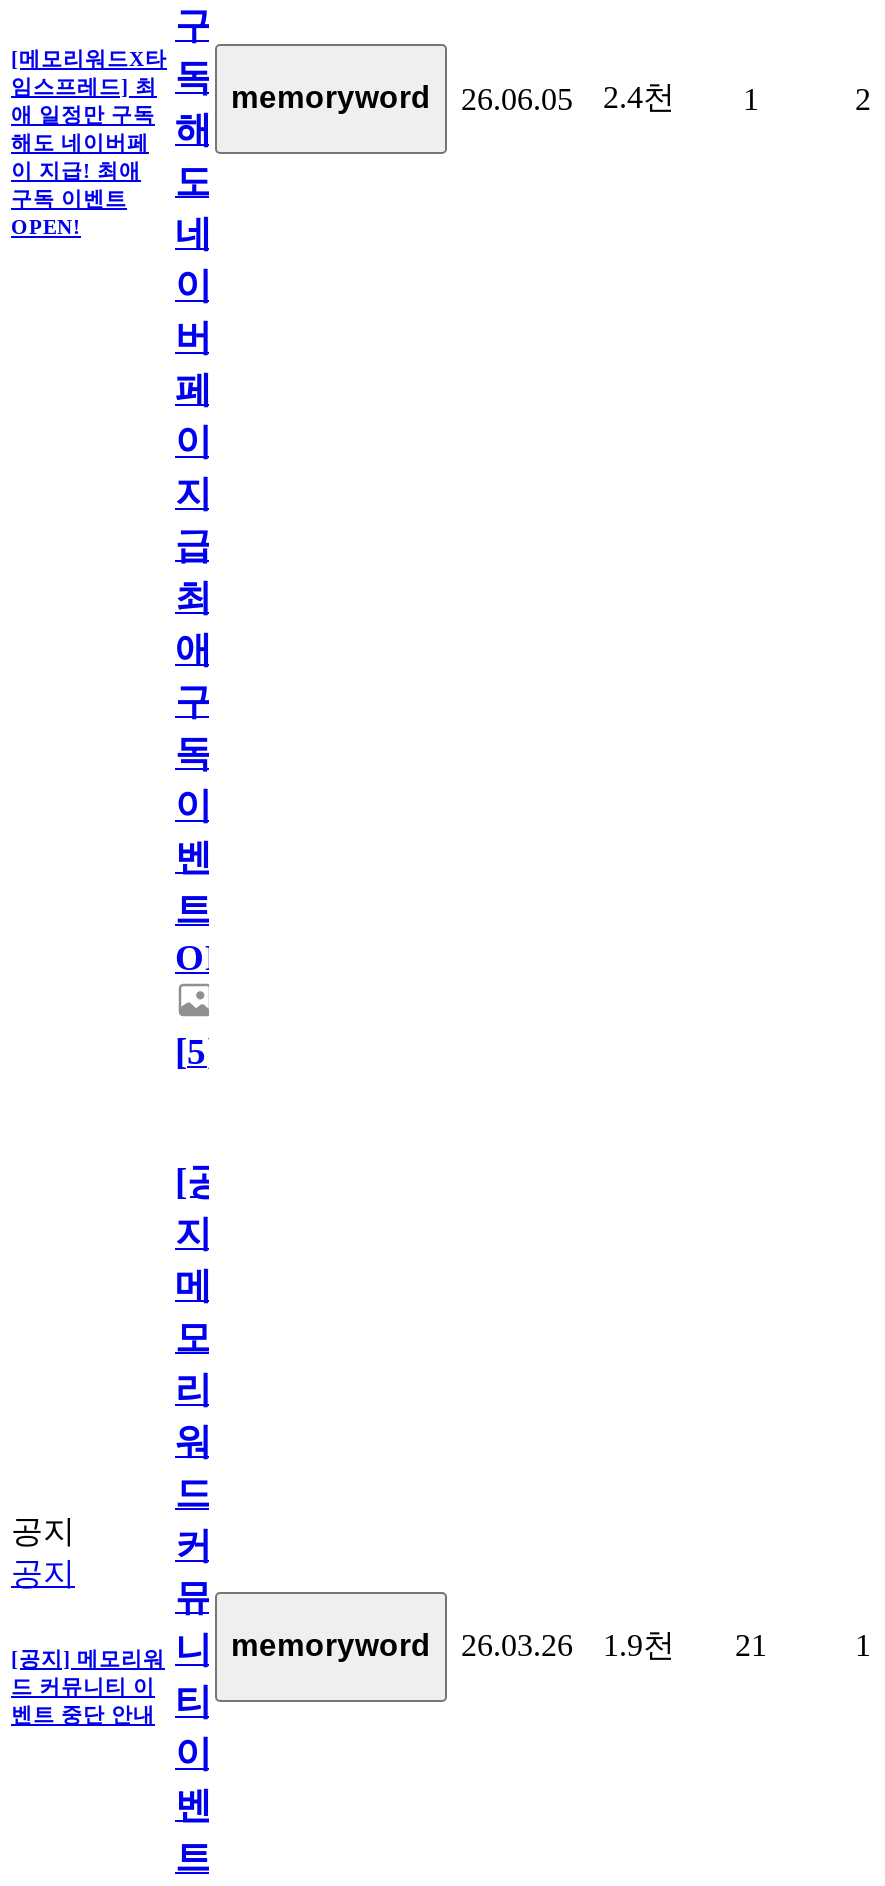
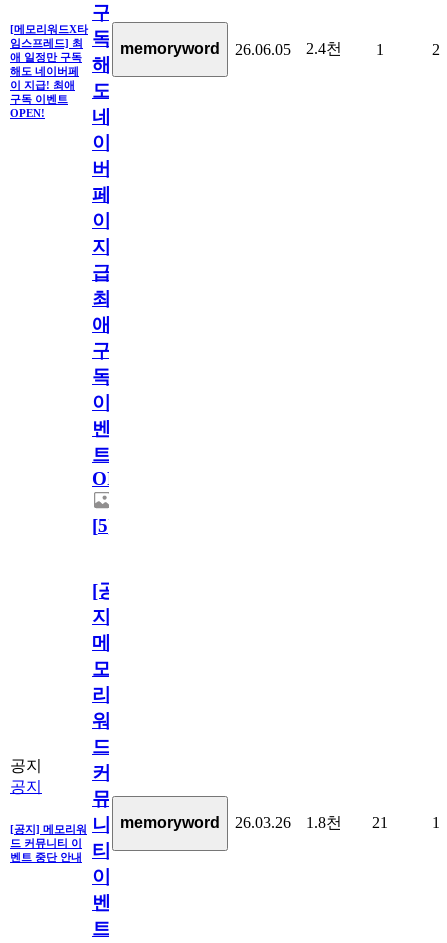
[603,1627,675,1661] 1.9천 -> [306,814,342,831] 1.8천

